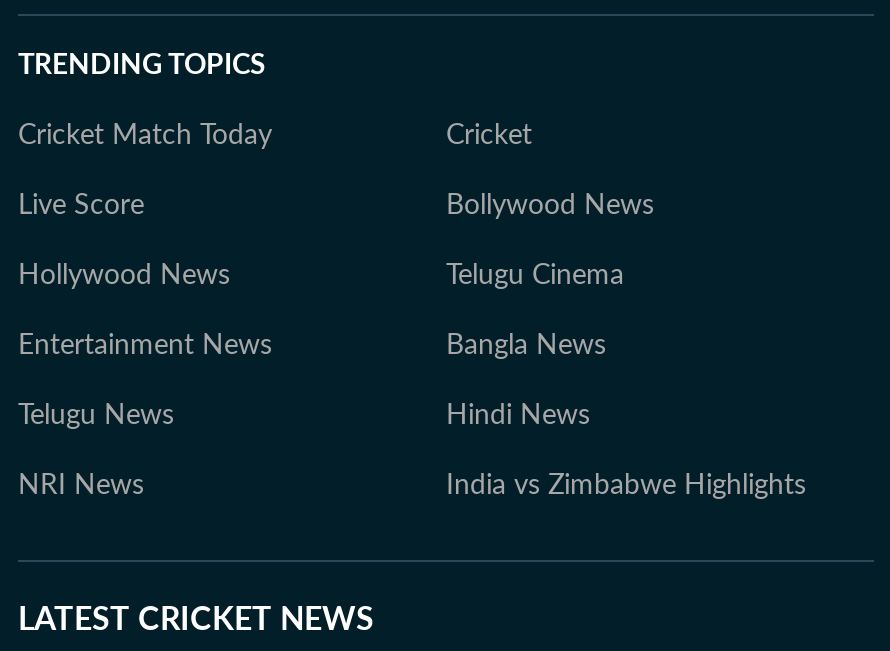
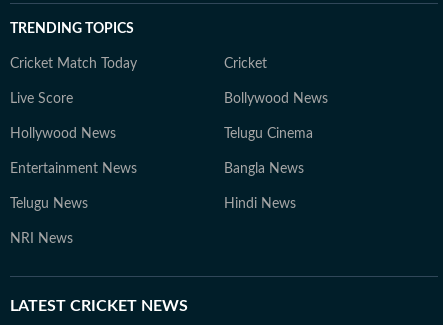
[446,471,806,499] India vs Zimbabwe Highlights -> none

